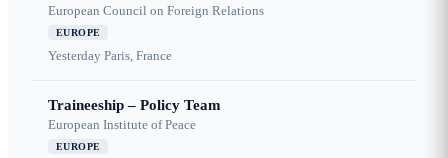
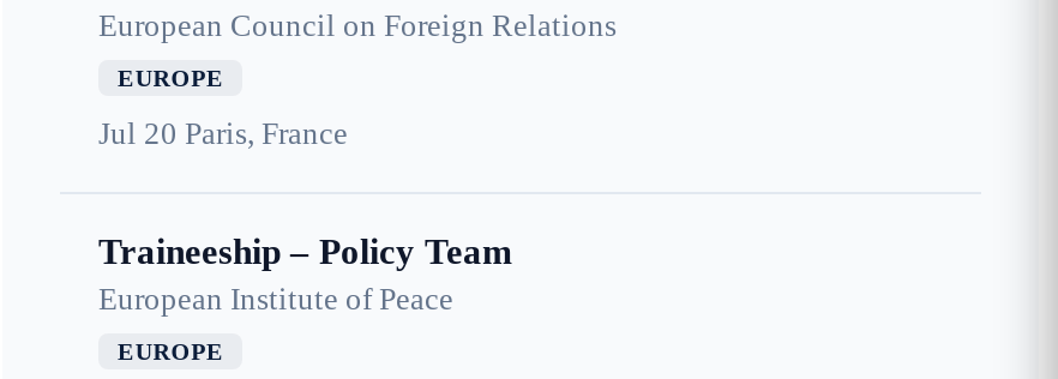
[48,48,172,63] Yesterday Paris, France -> [98,115,348,151] Jul 20 Paris, France

